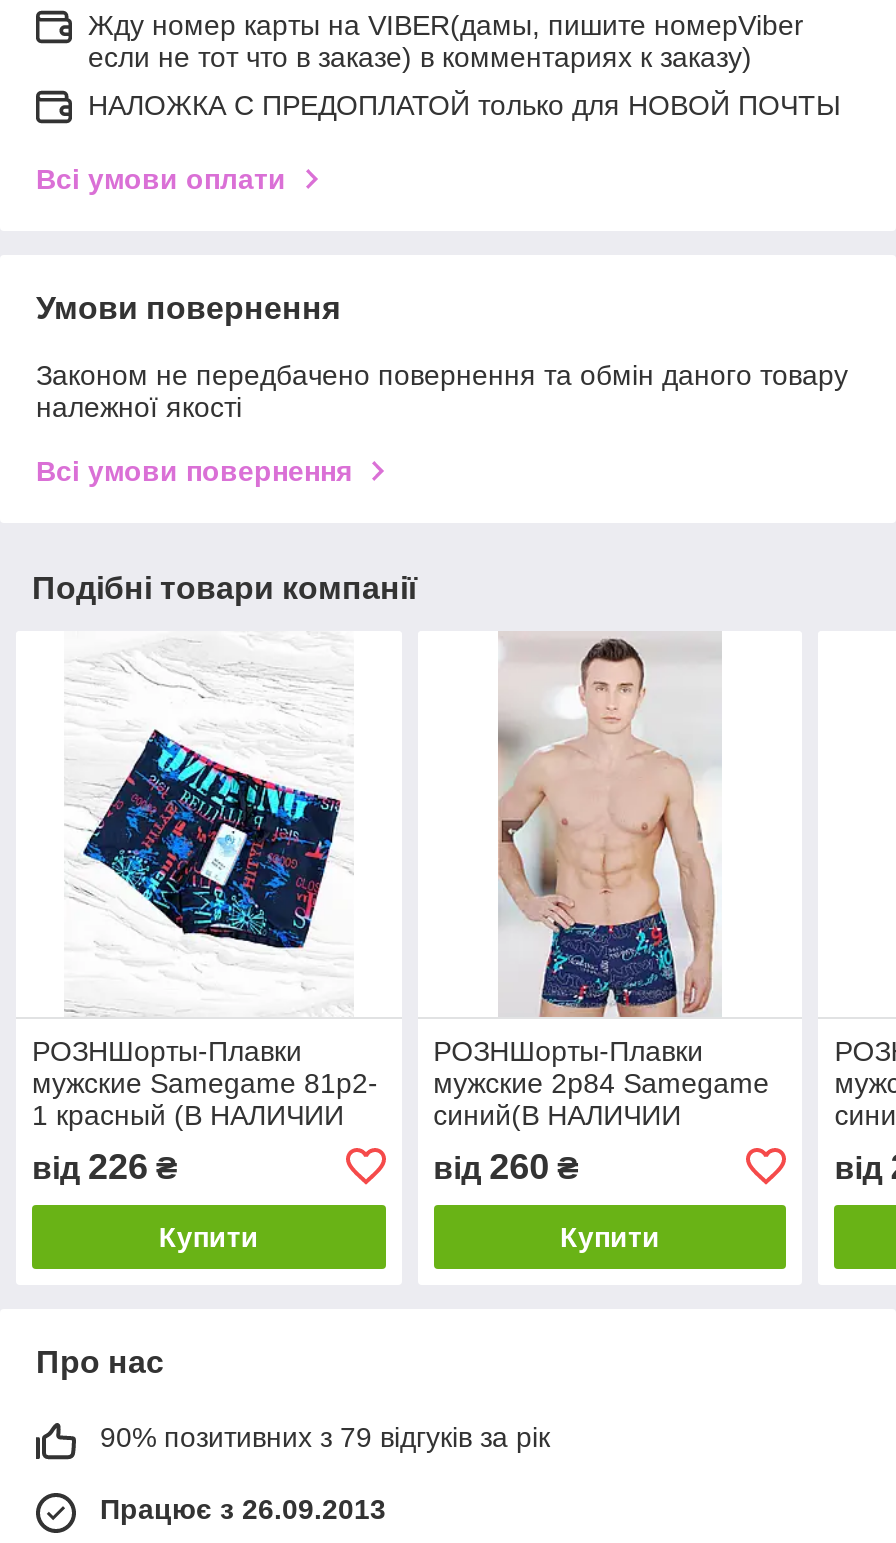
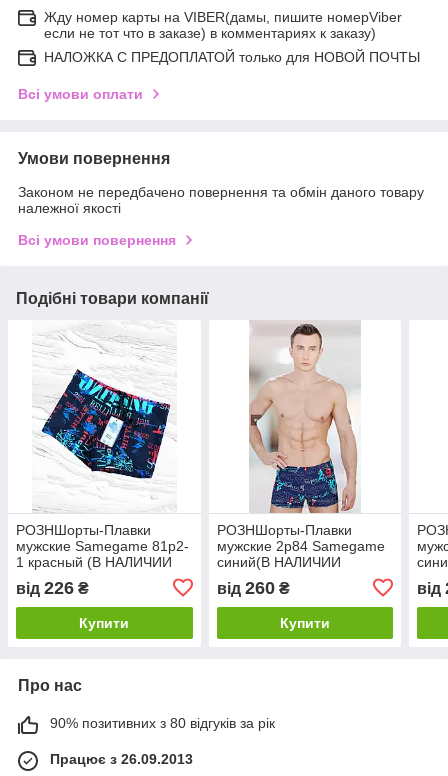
[100,1420,550,1452] 90% позитивних з 79 відгуків за рік -> [50,714,275,730] 90% позитивних з 80 відгуків за рік

